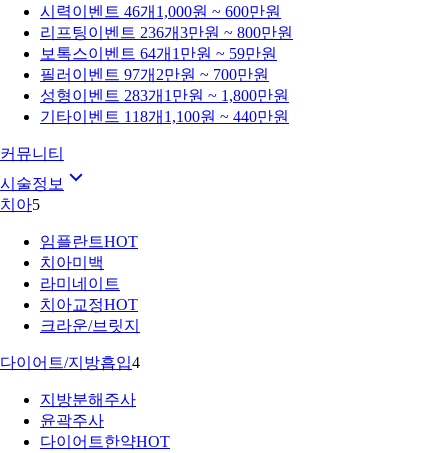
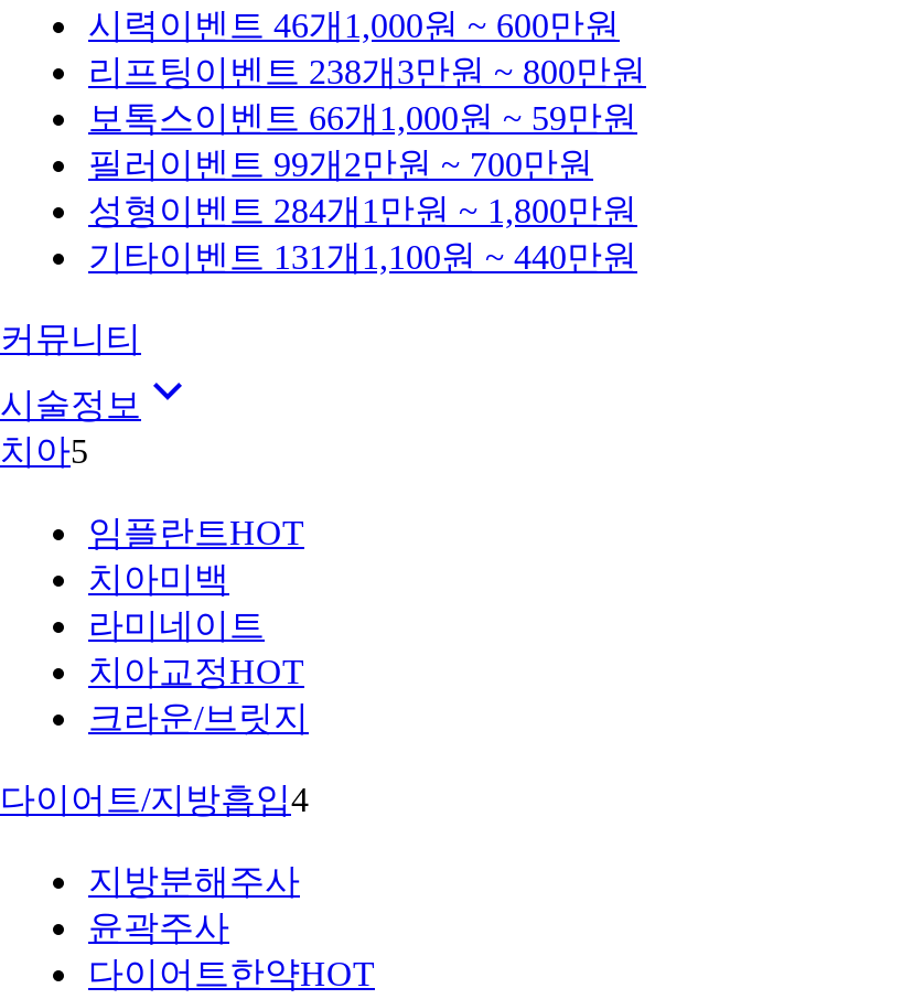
[40,24,293,41] 리프팅 이벤트 236개3만원 ~ 800만원 -> [88,53,646,90] 리프팅 이벤트 238개3만원 ~ 800만원
[40,45,277,62] 보톡스 이벤트 64개 1만원 ~ 59만원 -> [88,99,637,137] 보톡스 이벤트 66개 1,000원 ~ 59만원
[40,66,269,83] 필러 이벤트 97개2만원 ~ 700만원 -> [88,146,593,183] 필러 이벤트 99개2만원 ~ 700만원
[40,87,289,104] 성형 이벤트 283개 1만원 ~ 1,800만원 -> [88,192,637,229] 성형 이벤트 284개 1만원 ~ 1,800만원
[40,108,289,125] 기타이벤트 118개 1,100원 ~ 440만원 -> [88,238,637,276] 기타이벤트 131개 1,100원 ~ 440만원

